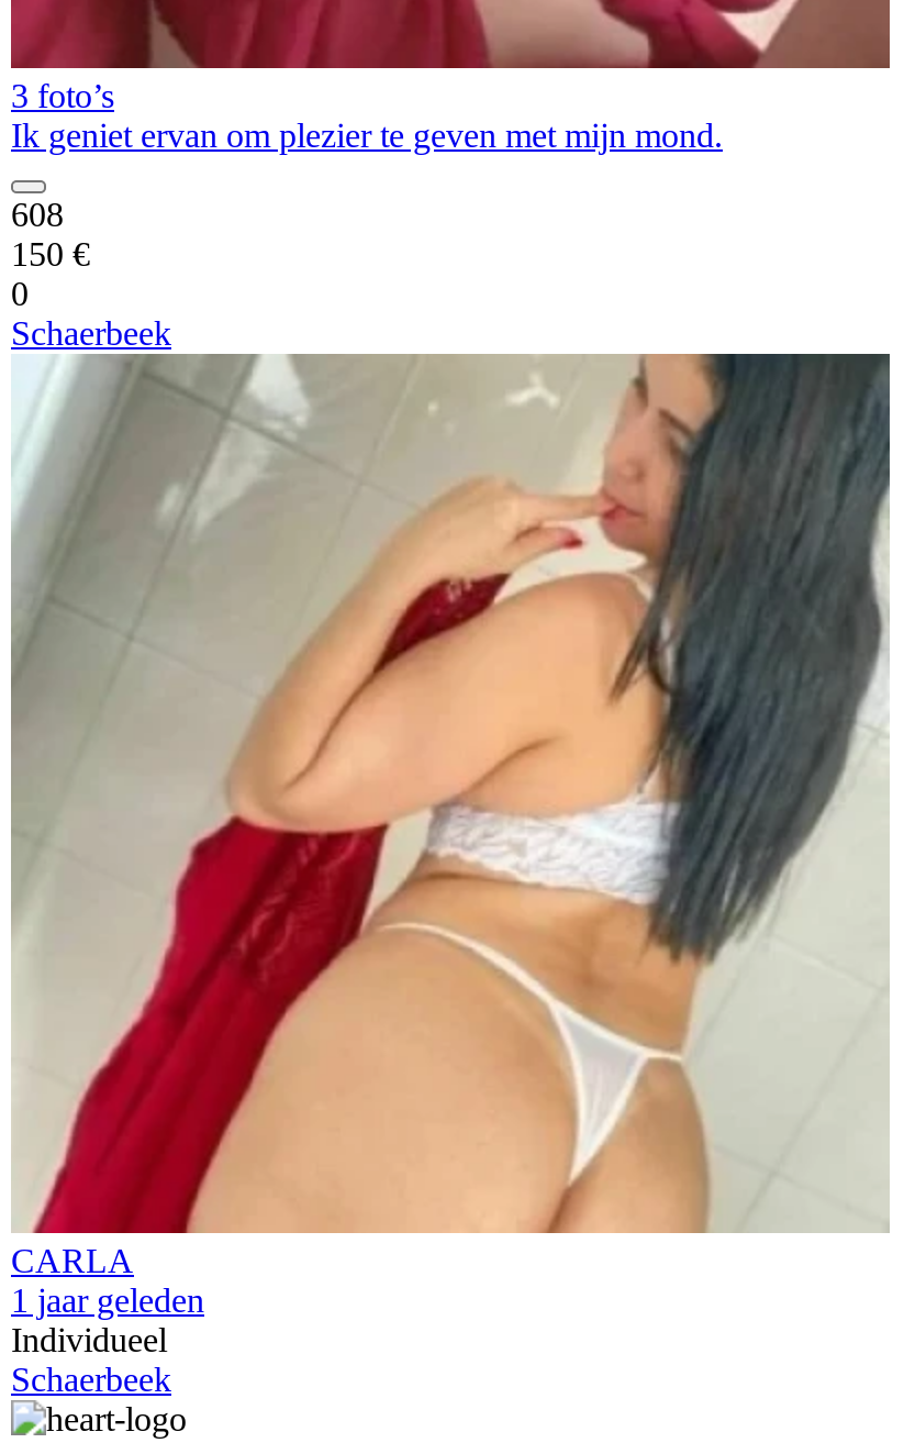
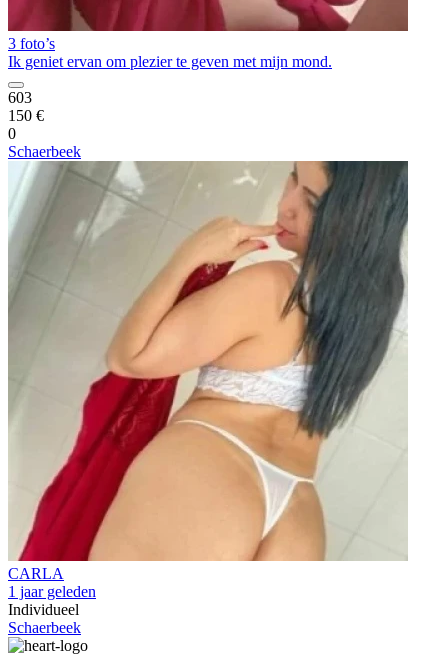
[11,196,64,233] 608 -> [8,89,32,106] 603

